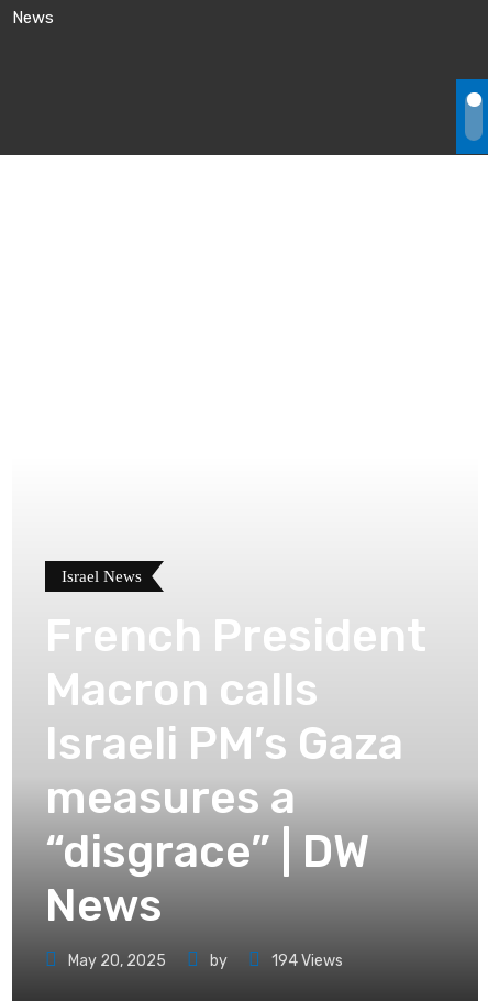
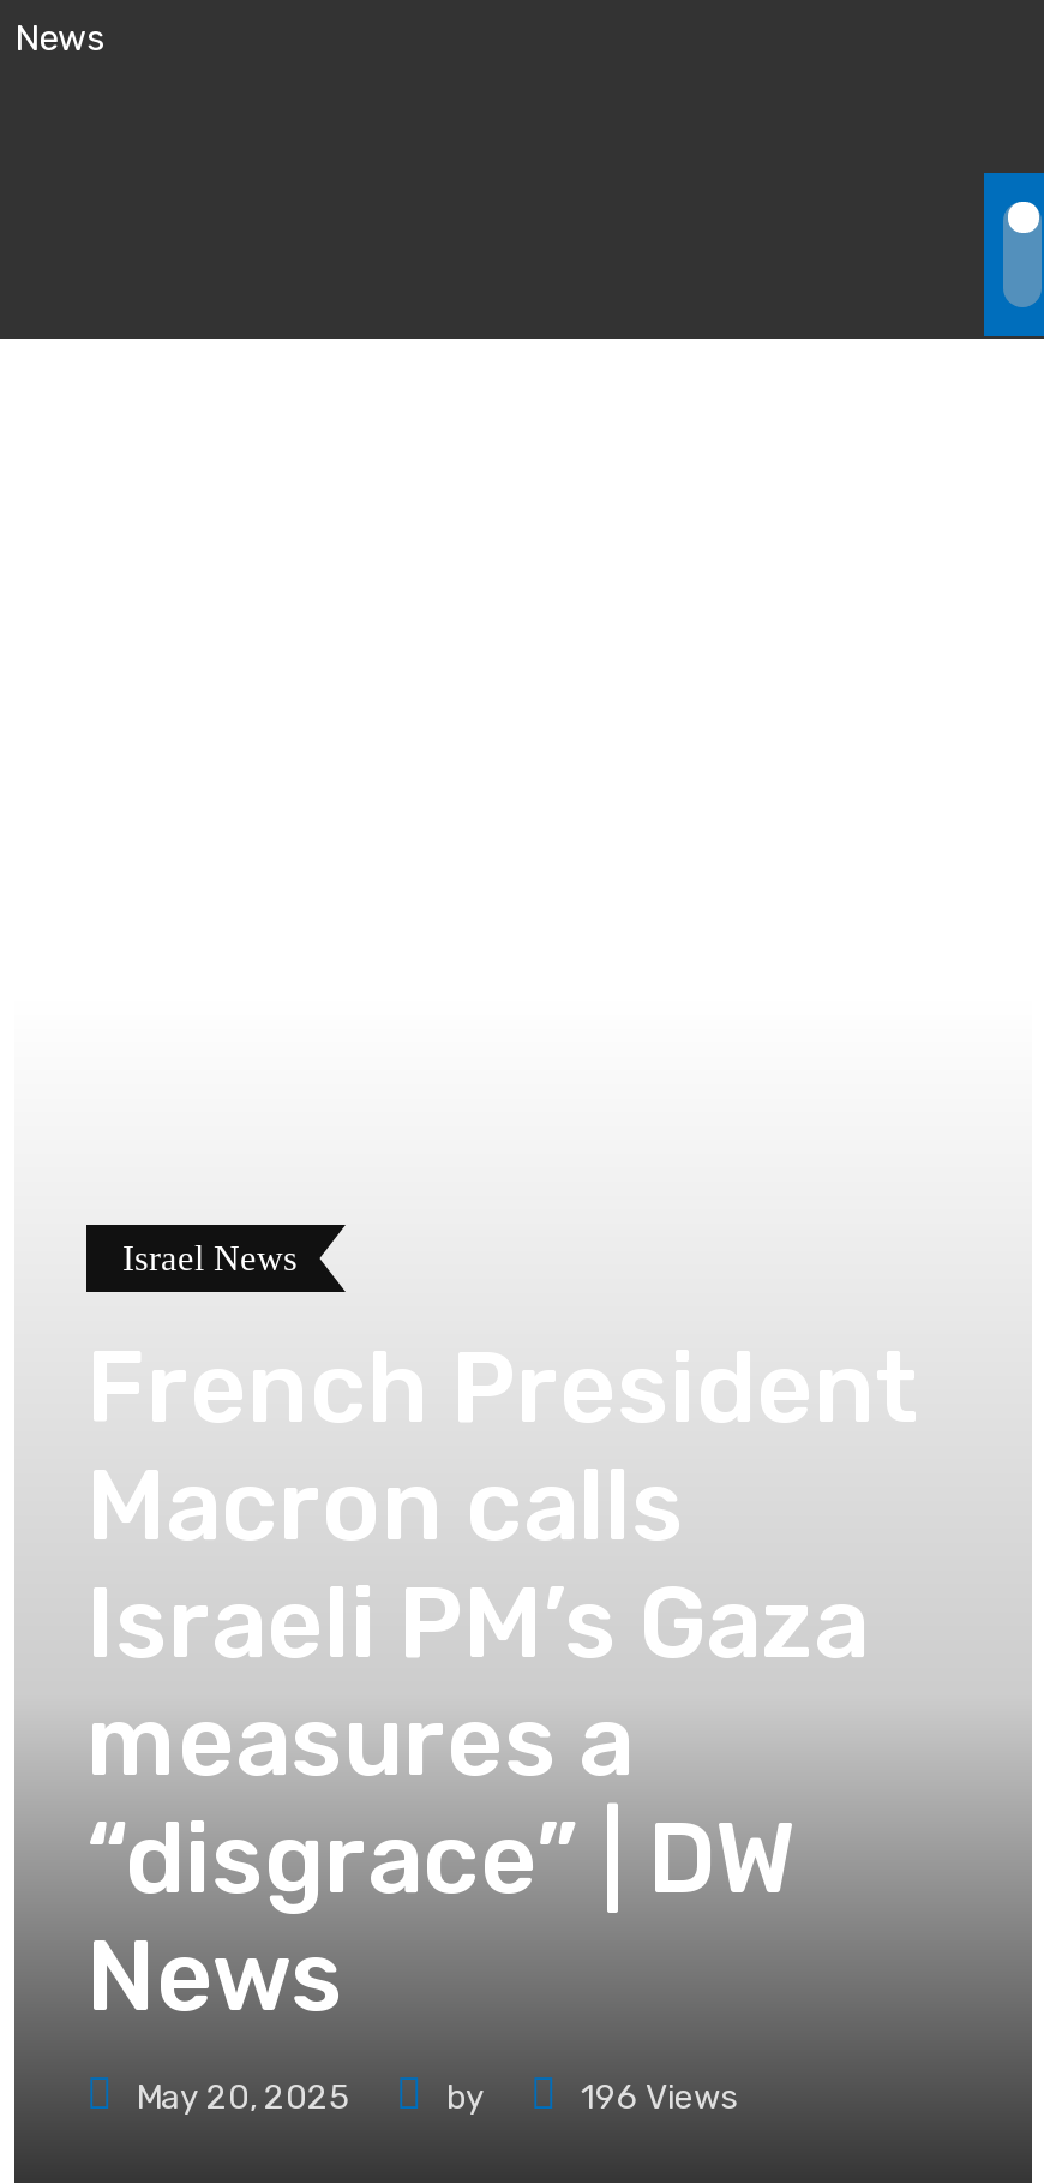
[271,952,343,970] 194 Views -> [581,2077,737,2118] 196 Views

